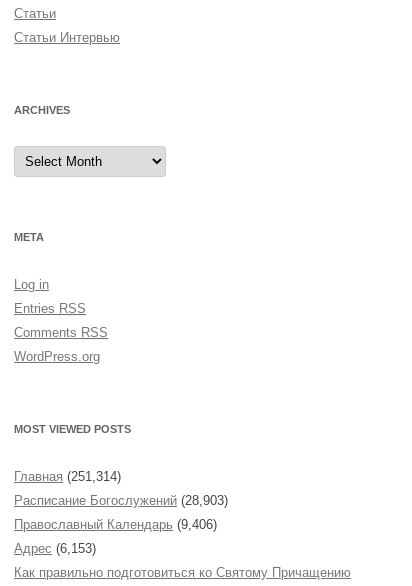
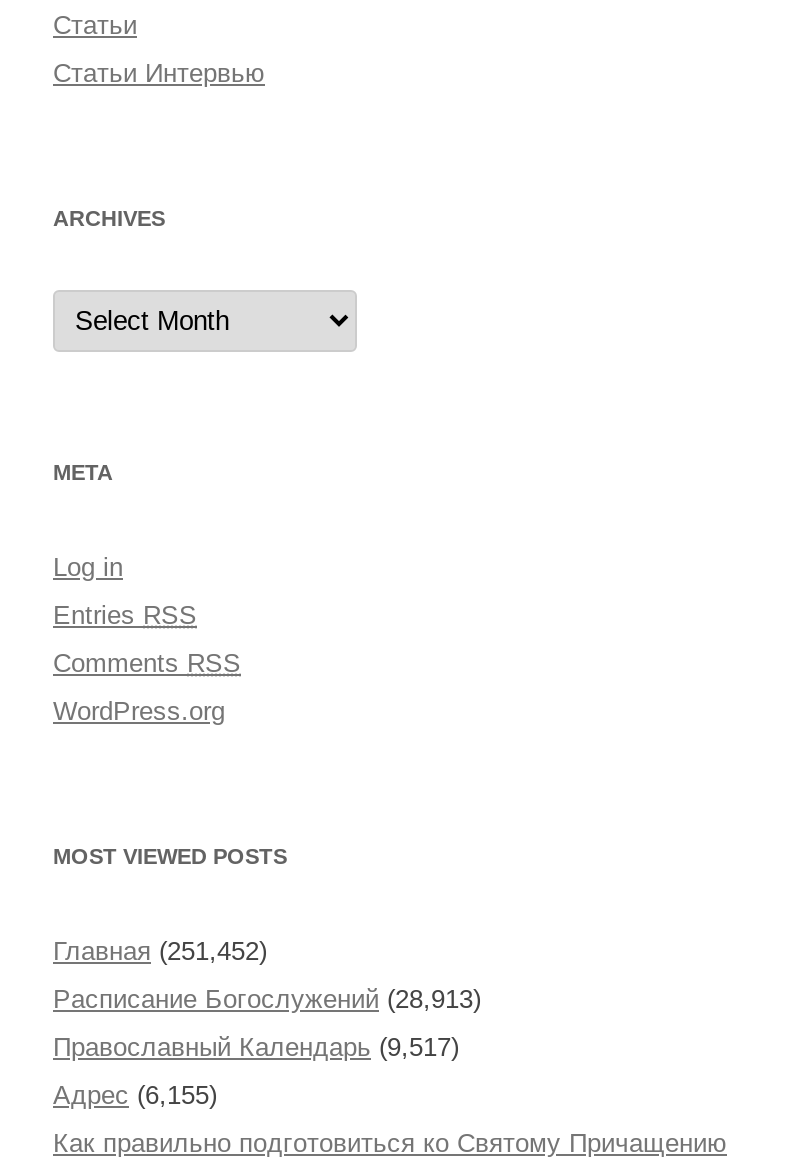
[14,469,121,484] Главная (251,314) -> [53,935,267,965] Главная (251,452)
[14,493,228,508] Расписание Богослужений (28,903) -> [53,983,481,1013] Расписание Богослужений (28,913)
[14,517,217,532] Православный Календарь (9,406) -> [53,1031,459,1061] Православный Календарь (9,517)
[14,541,96,556] Адрес (6,153) -> [53,1079,217,1109] Адрес (6,155)

